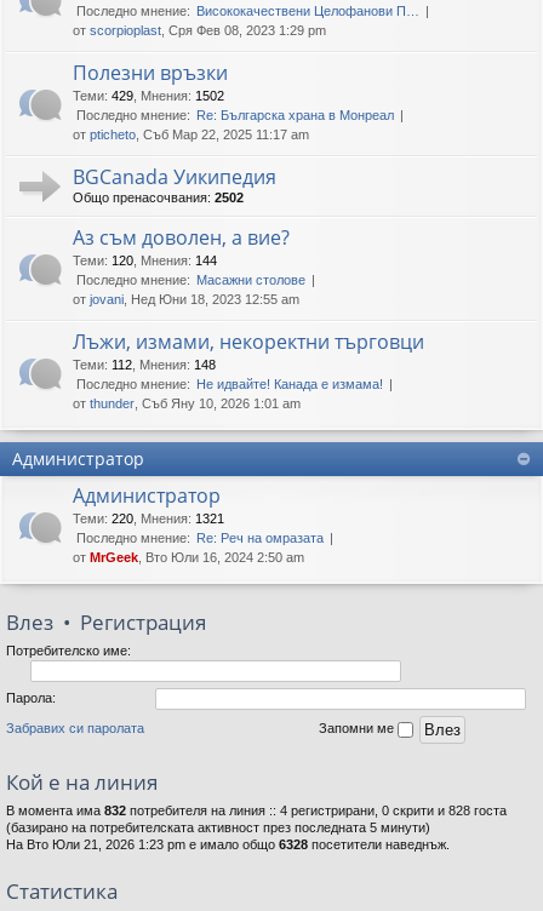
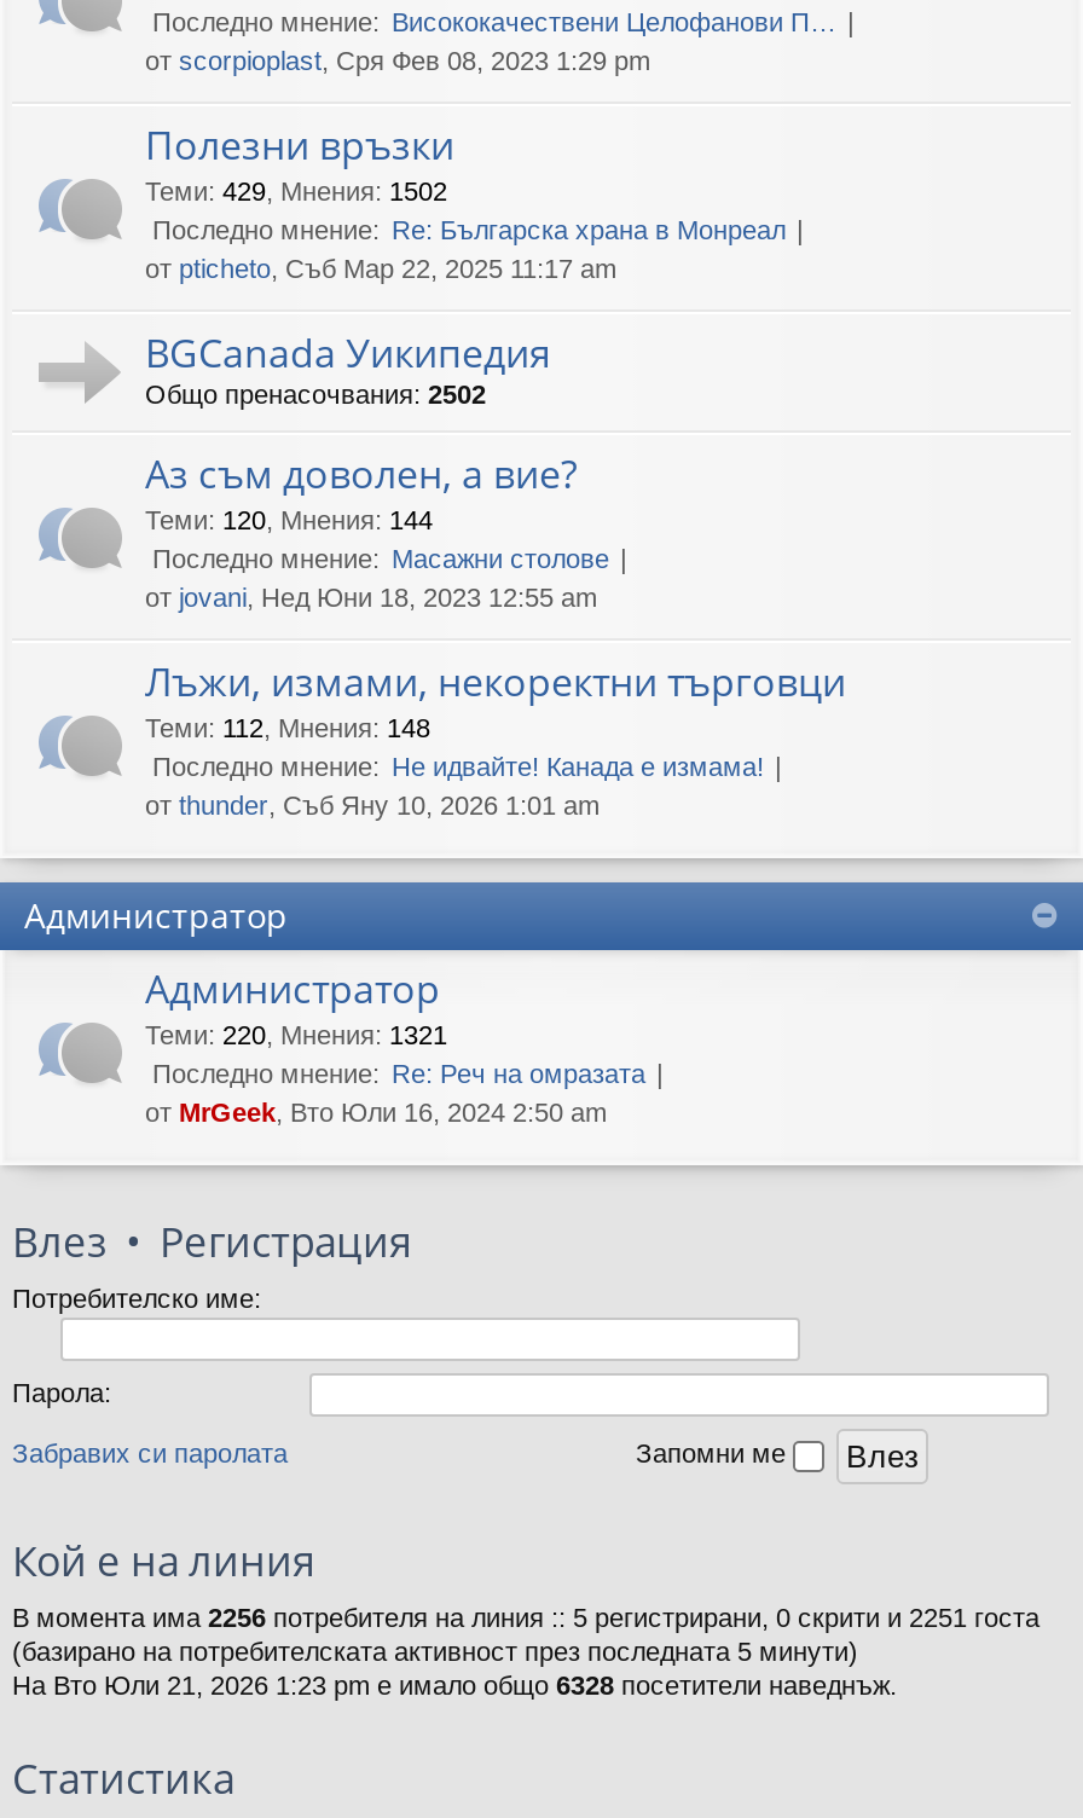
[6,804,507,818] В момента има 832 потребителя на линия :: 4 регистрирани, 0 скрити и 828 госта -> [12,1604,1039,1633] В момента има 2256 потребителя на линия :: 5 регистрирани, 0 скрити и 2251 госта

